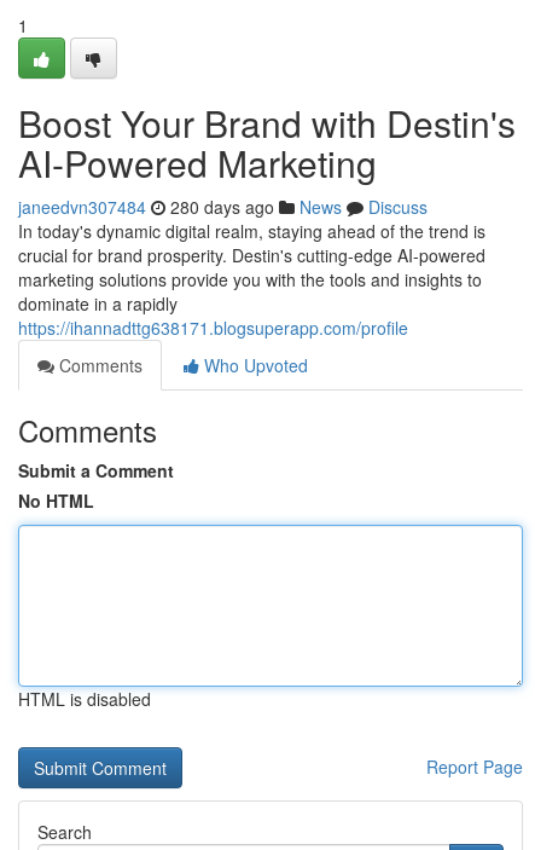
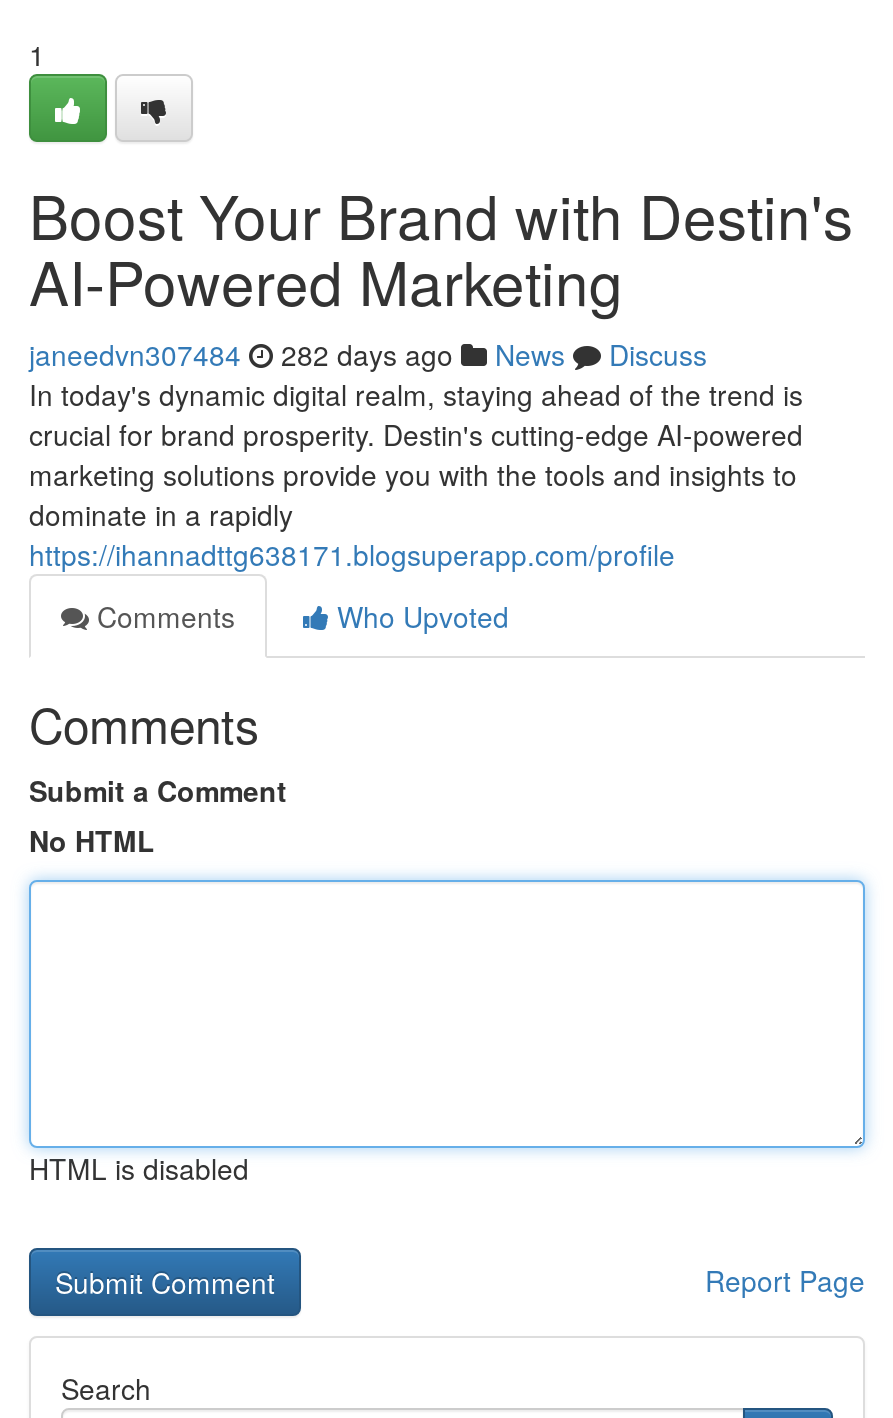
[18,195,428,219] janeedvn307484 280 days ago News Discuss -> [29,334,707,374] janeedvn307484 282 days ago News Discuss

